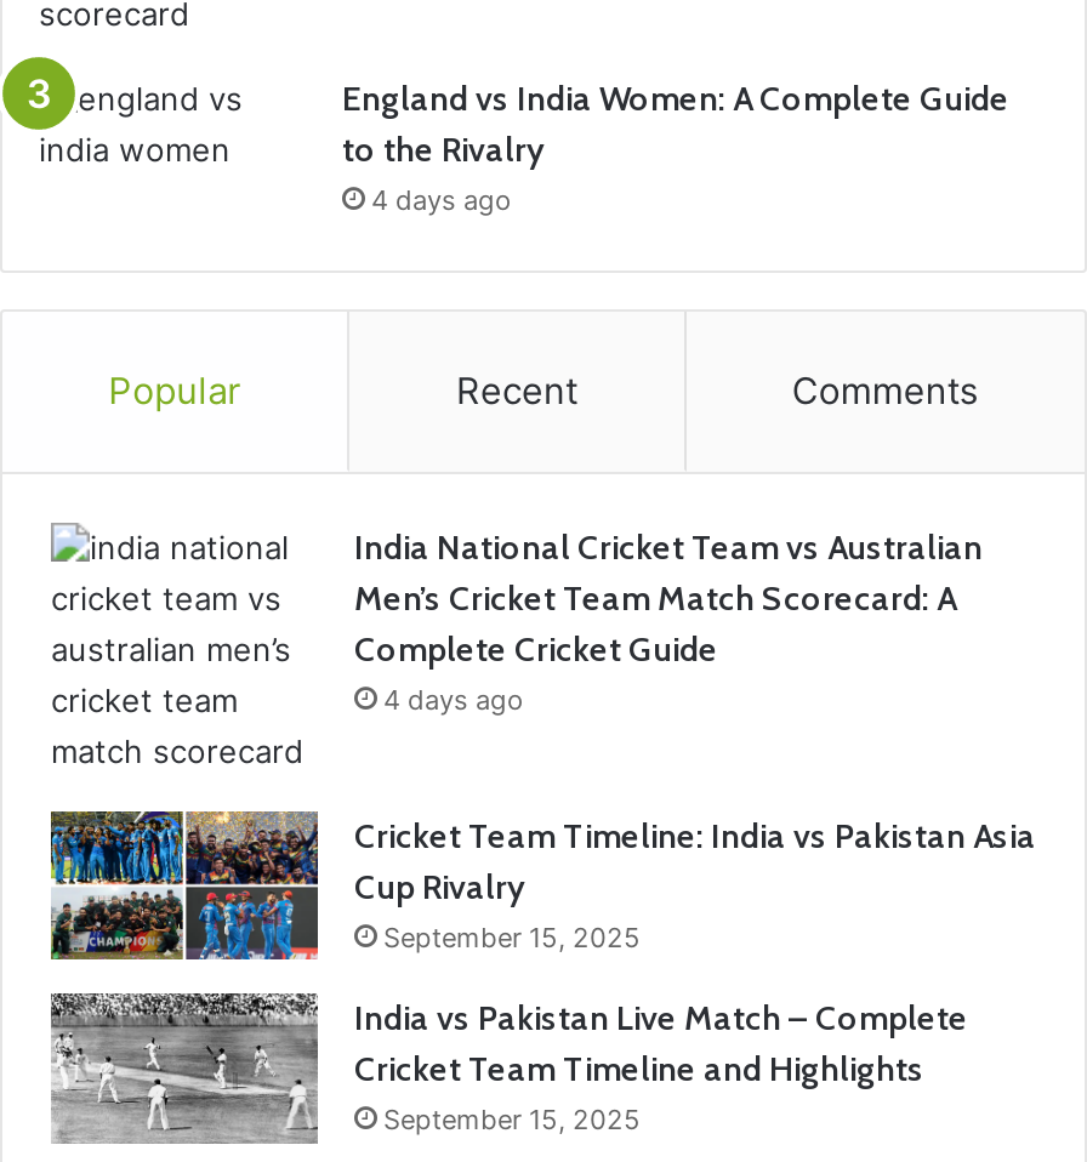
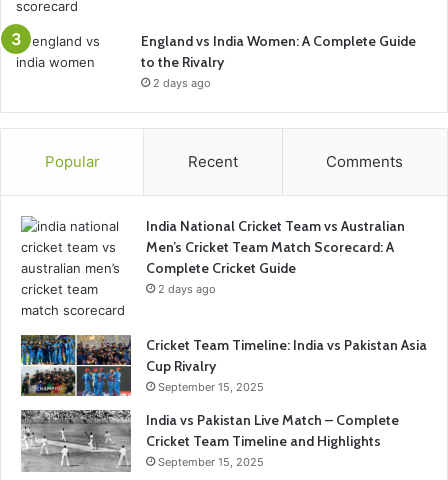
[371,182,512,216] 4 days ago -> [153,76,211,90] 2 days ago
[383,682,524,716] 4 days ago -> [158,282,216,296] 2 days ago

